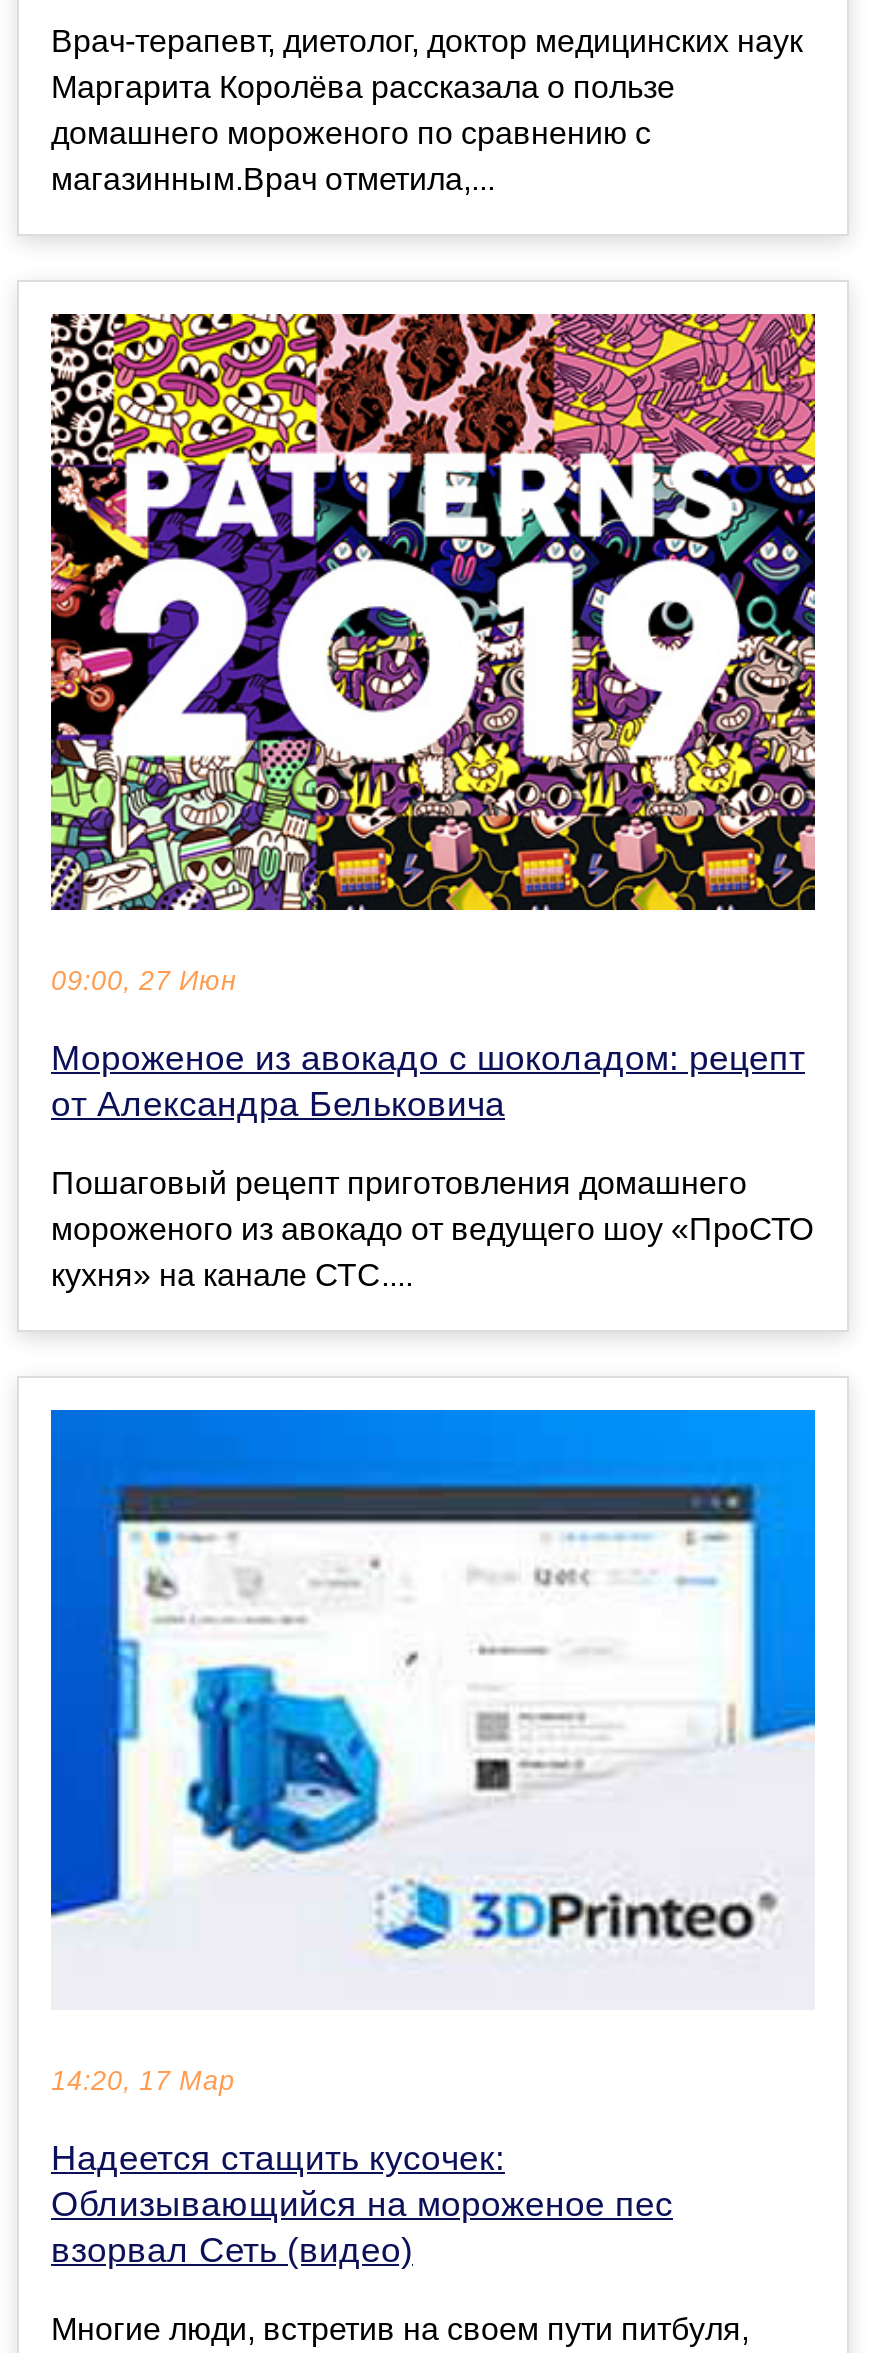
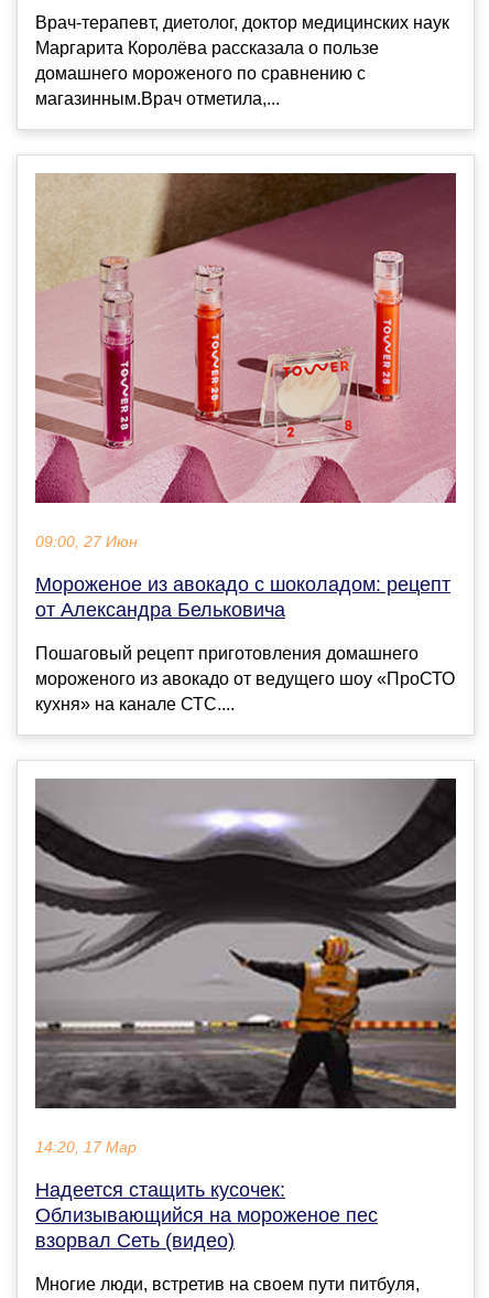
[49,311,817,913] [image] -> [34,172,457,504] [image]
[49,1407,817,2009] [image] -> [34,777,457,1109] [image]

